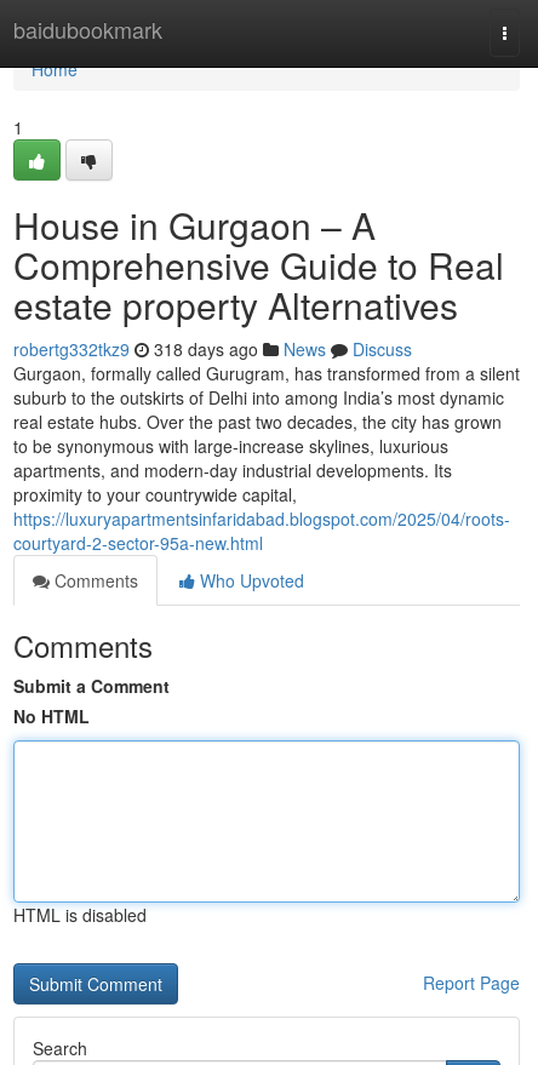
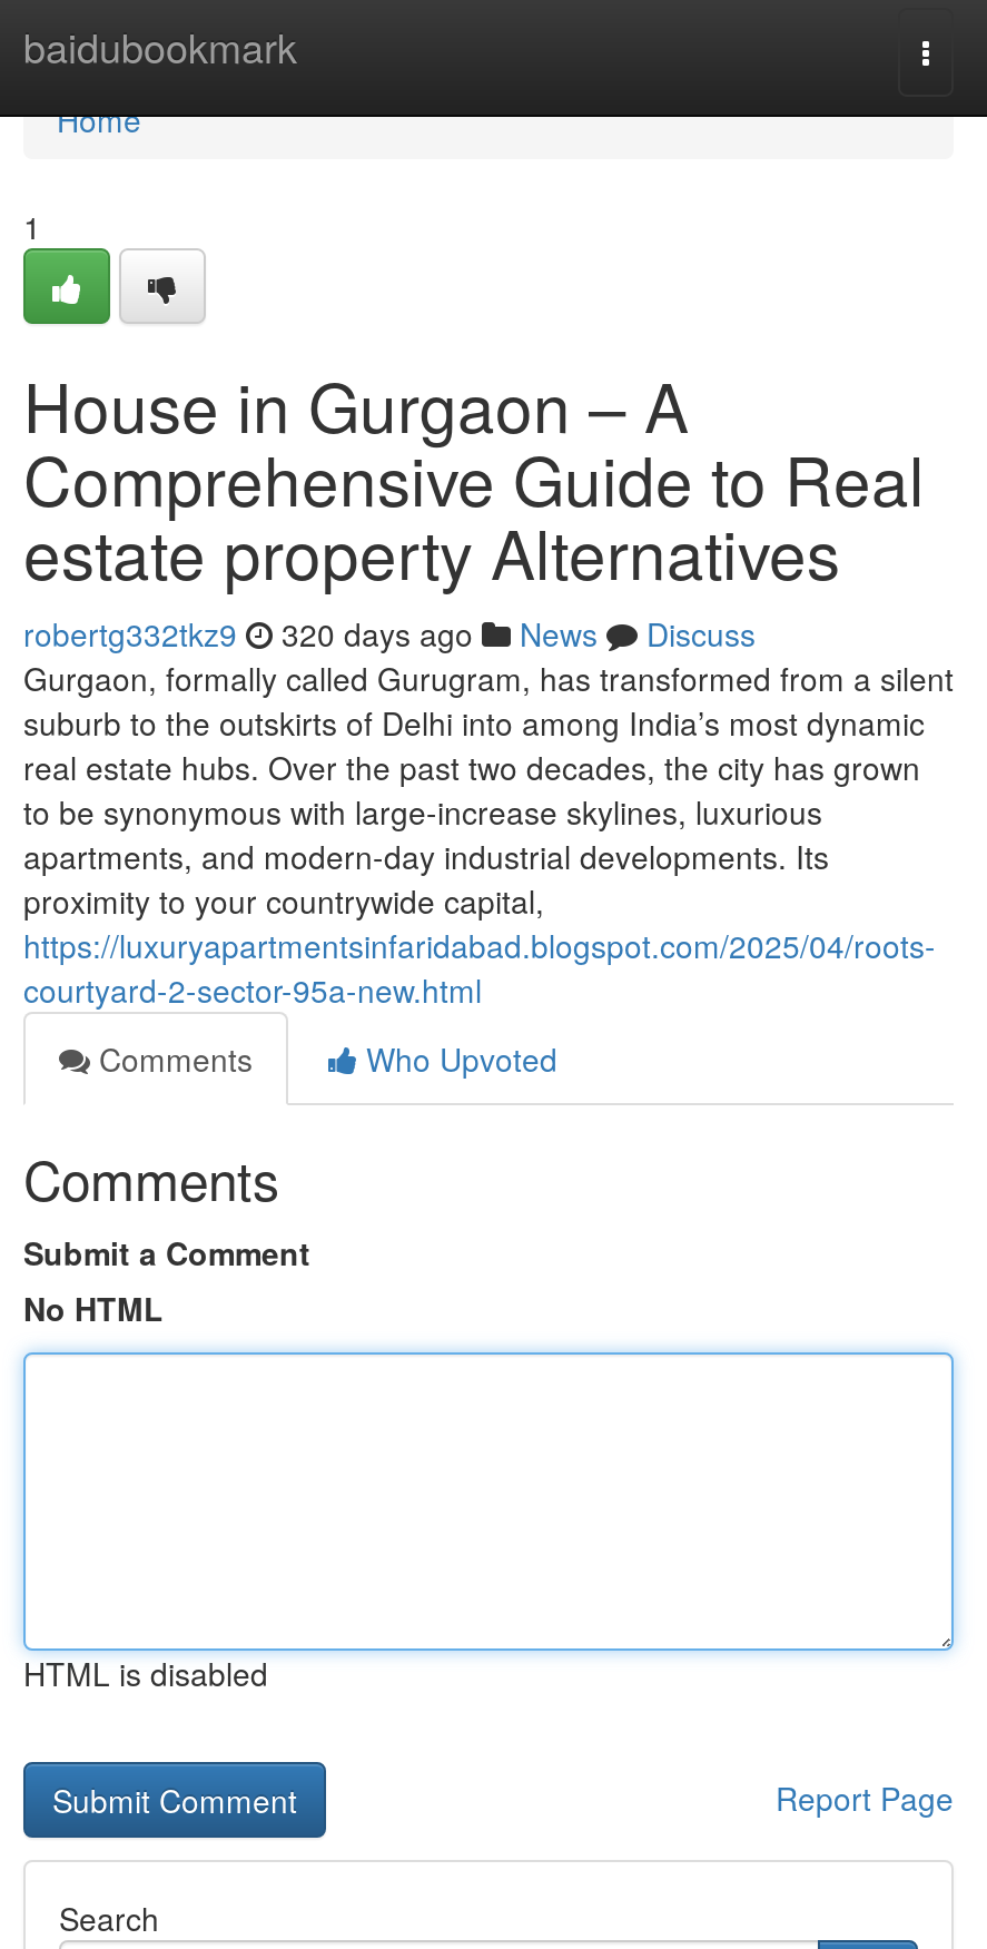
[13,337,412,361] robertg332tkz9 318 days ago News Discuss -> [23,611,756,656] robertg332tkz9 320 days ago News Discuss

